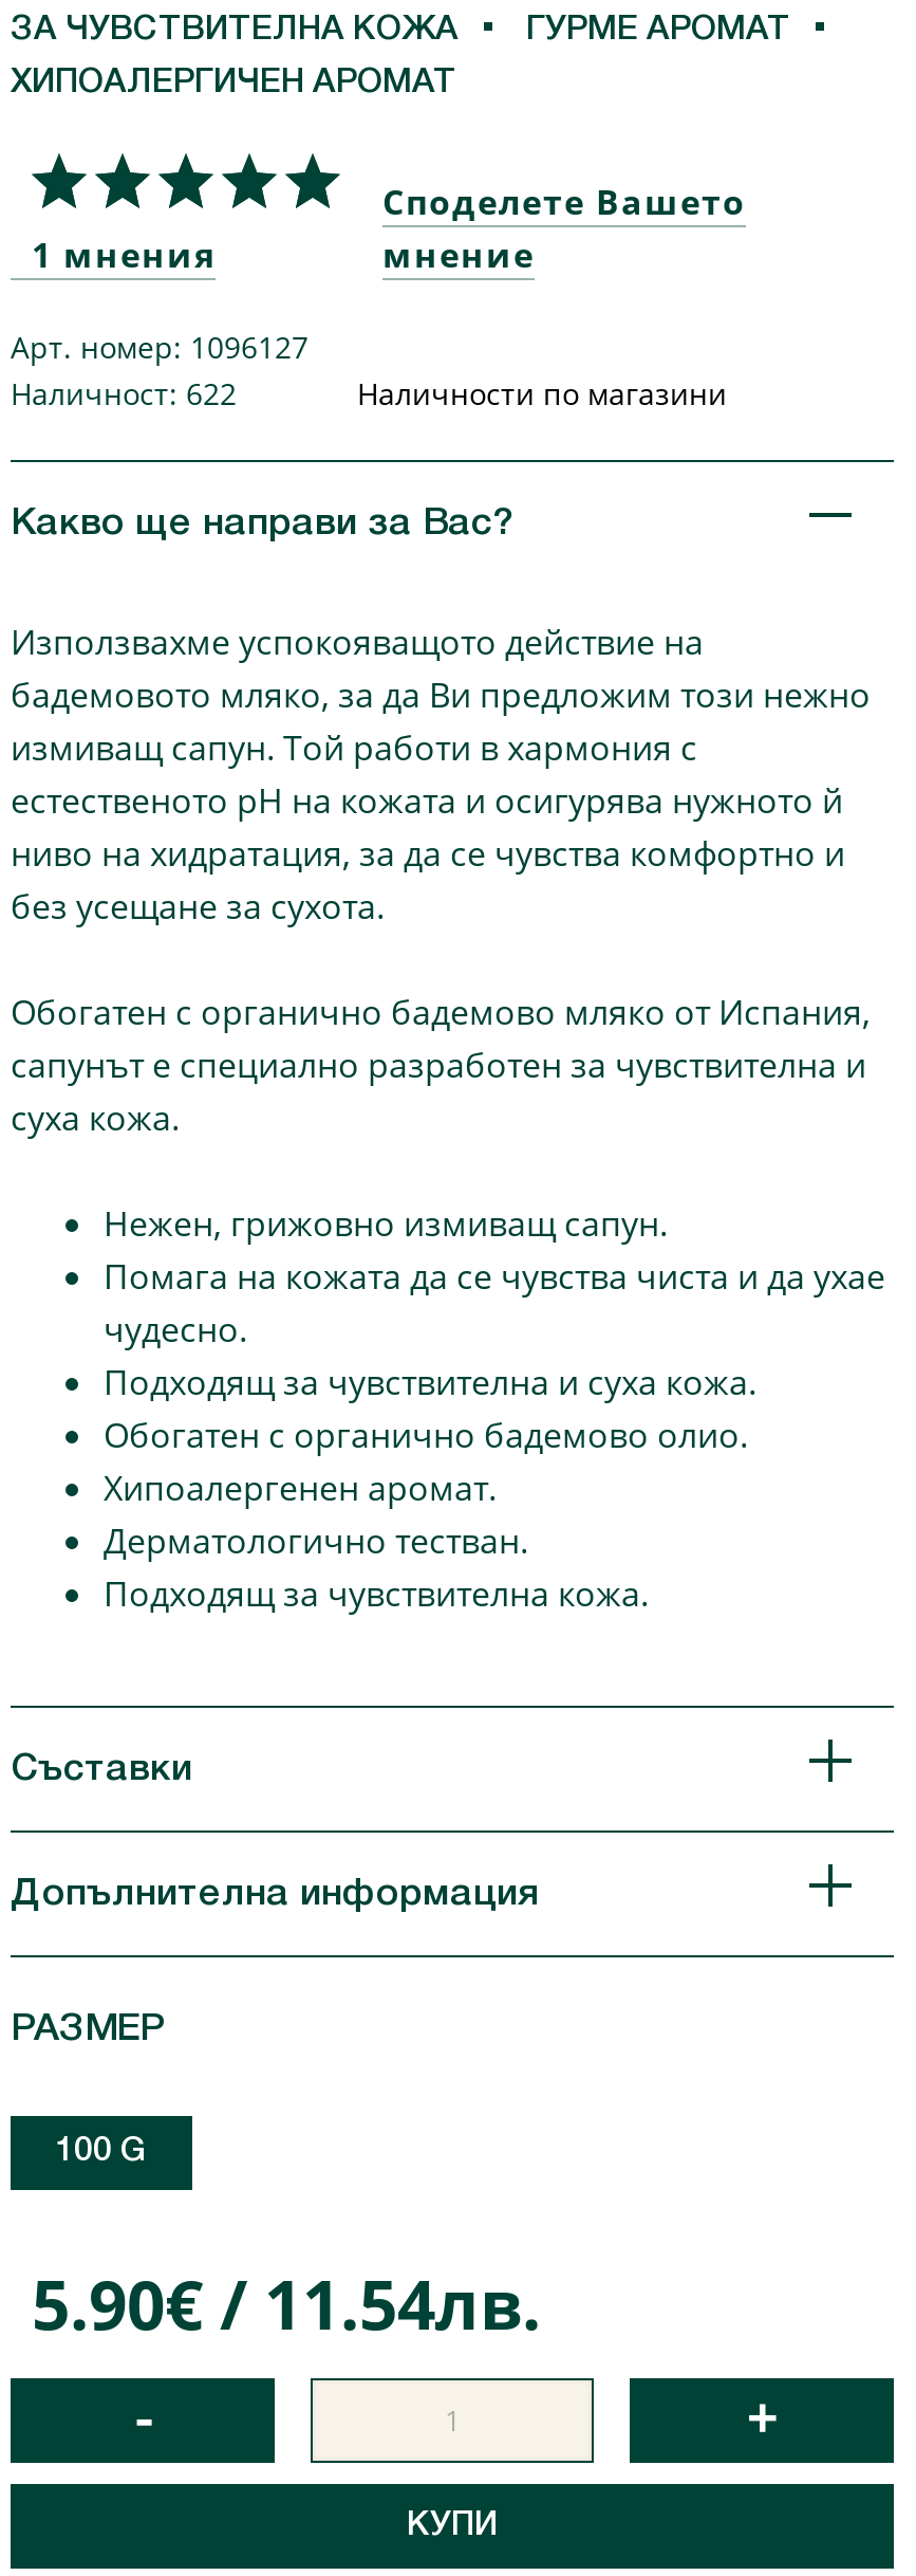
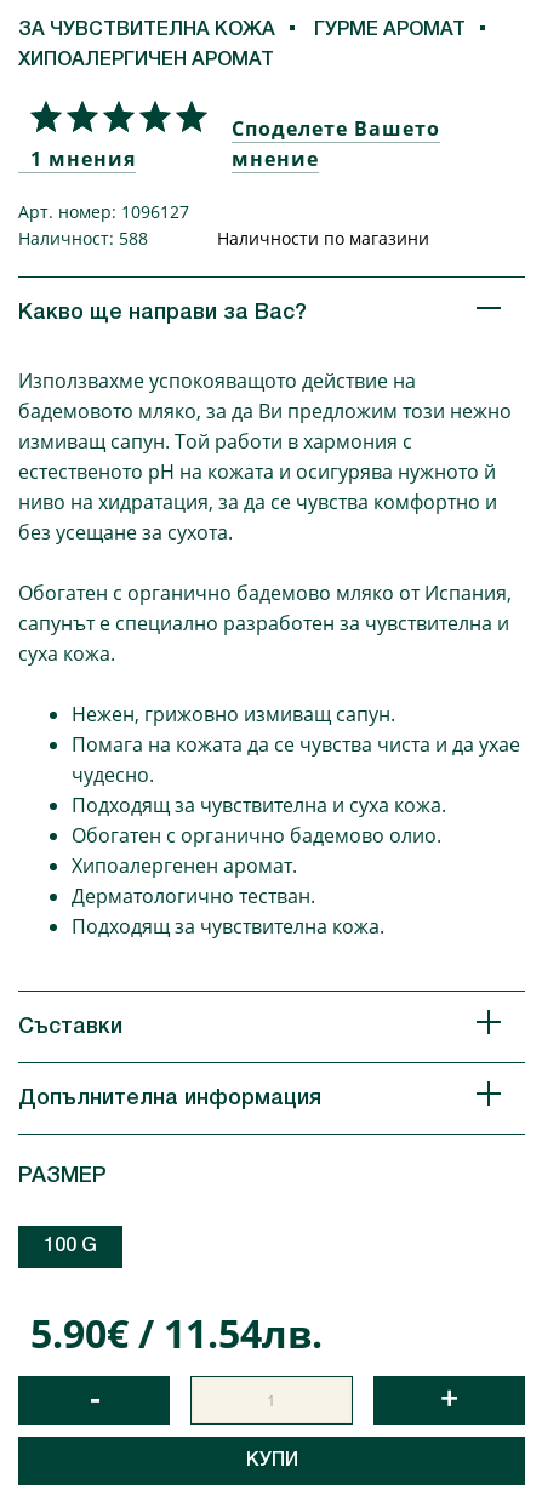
[11,373,245,413] Наличност: 622 -> [18,226,153,249] Наличност: 588

